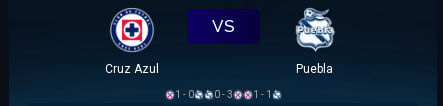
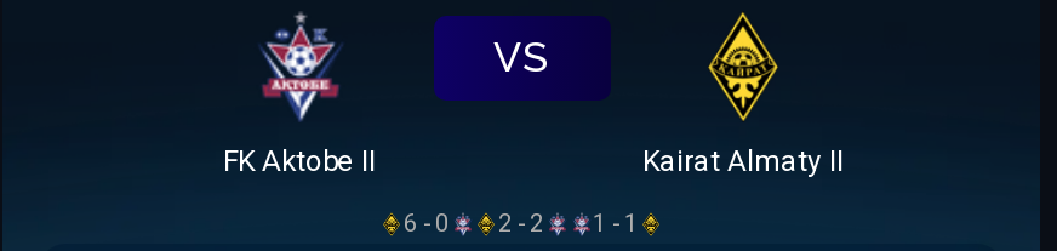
[104,8,158,75] [image] | Cruz Azul -> [223,13,376,177] [image] | FK Aktobe II
[295,7,335,75] [image] | Puebla -> [642,11,844,177] [image] | Kairat Almaty II
[174,88,232,99] 1 - 0 | 0 - 3 -> [404,209,544,235] 6 - 0 | 2 - 2

